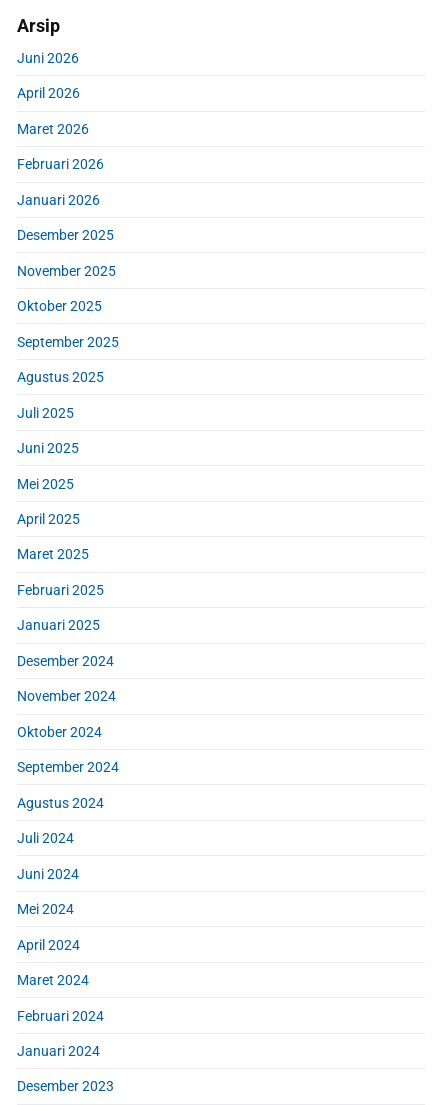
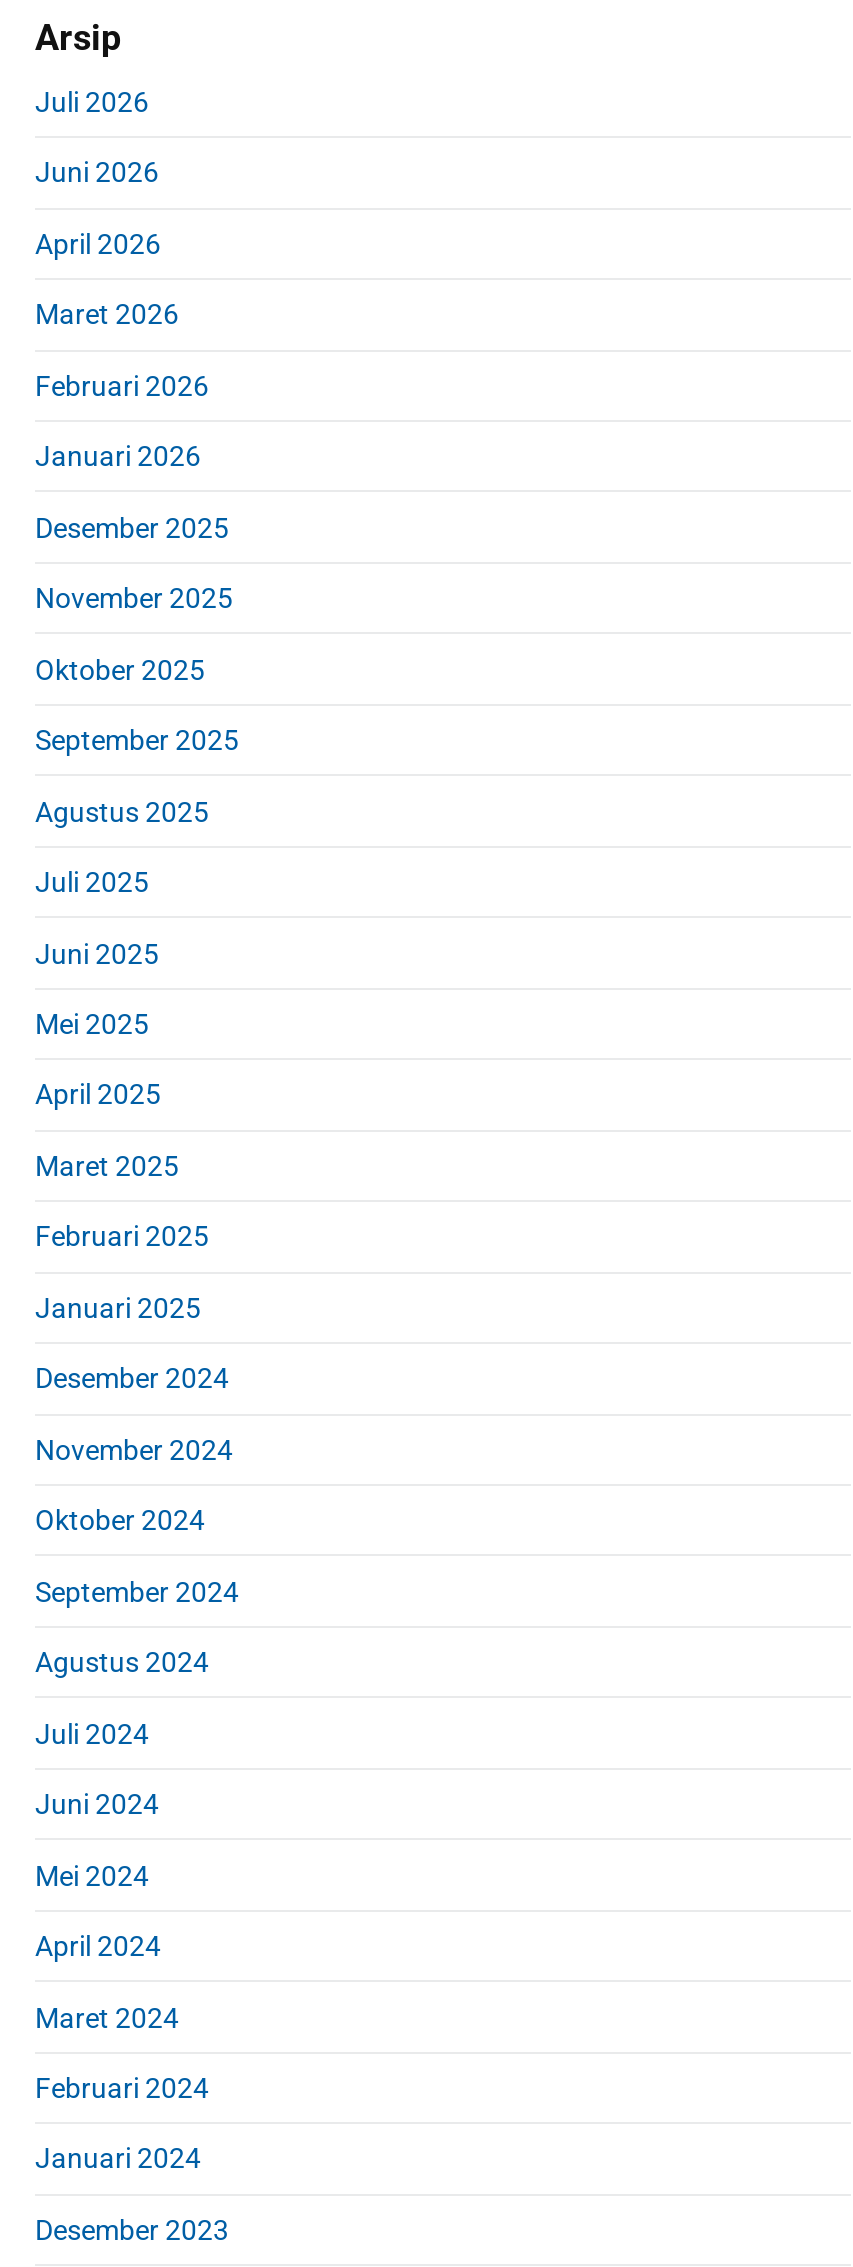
none -> [35,86,149,118] Juli 2026

